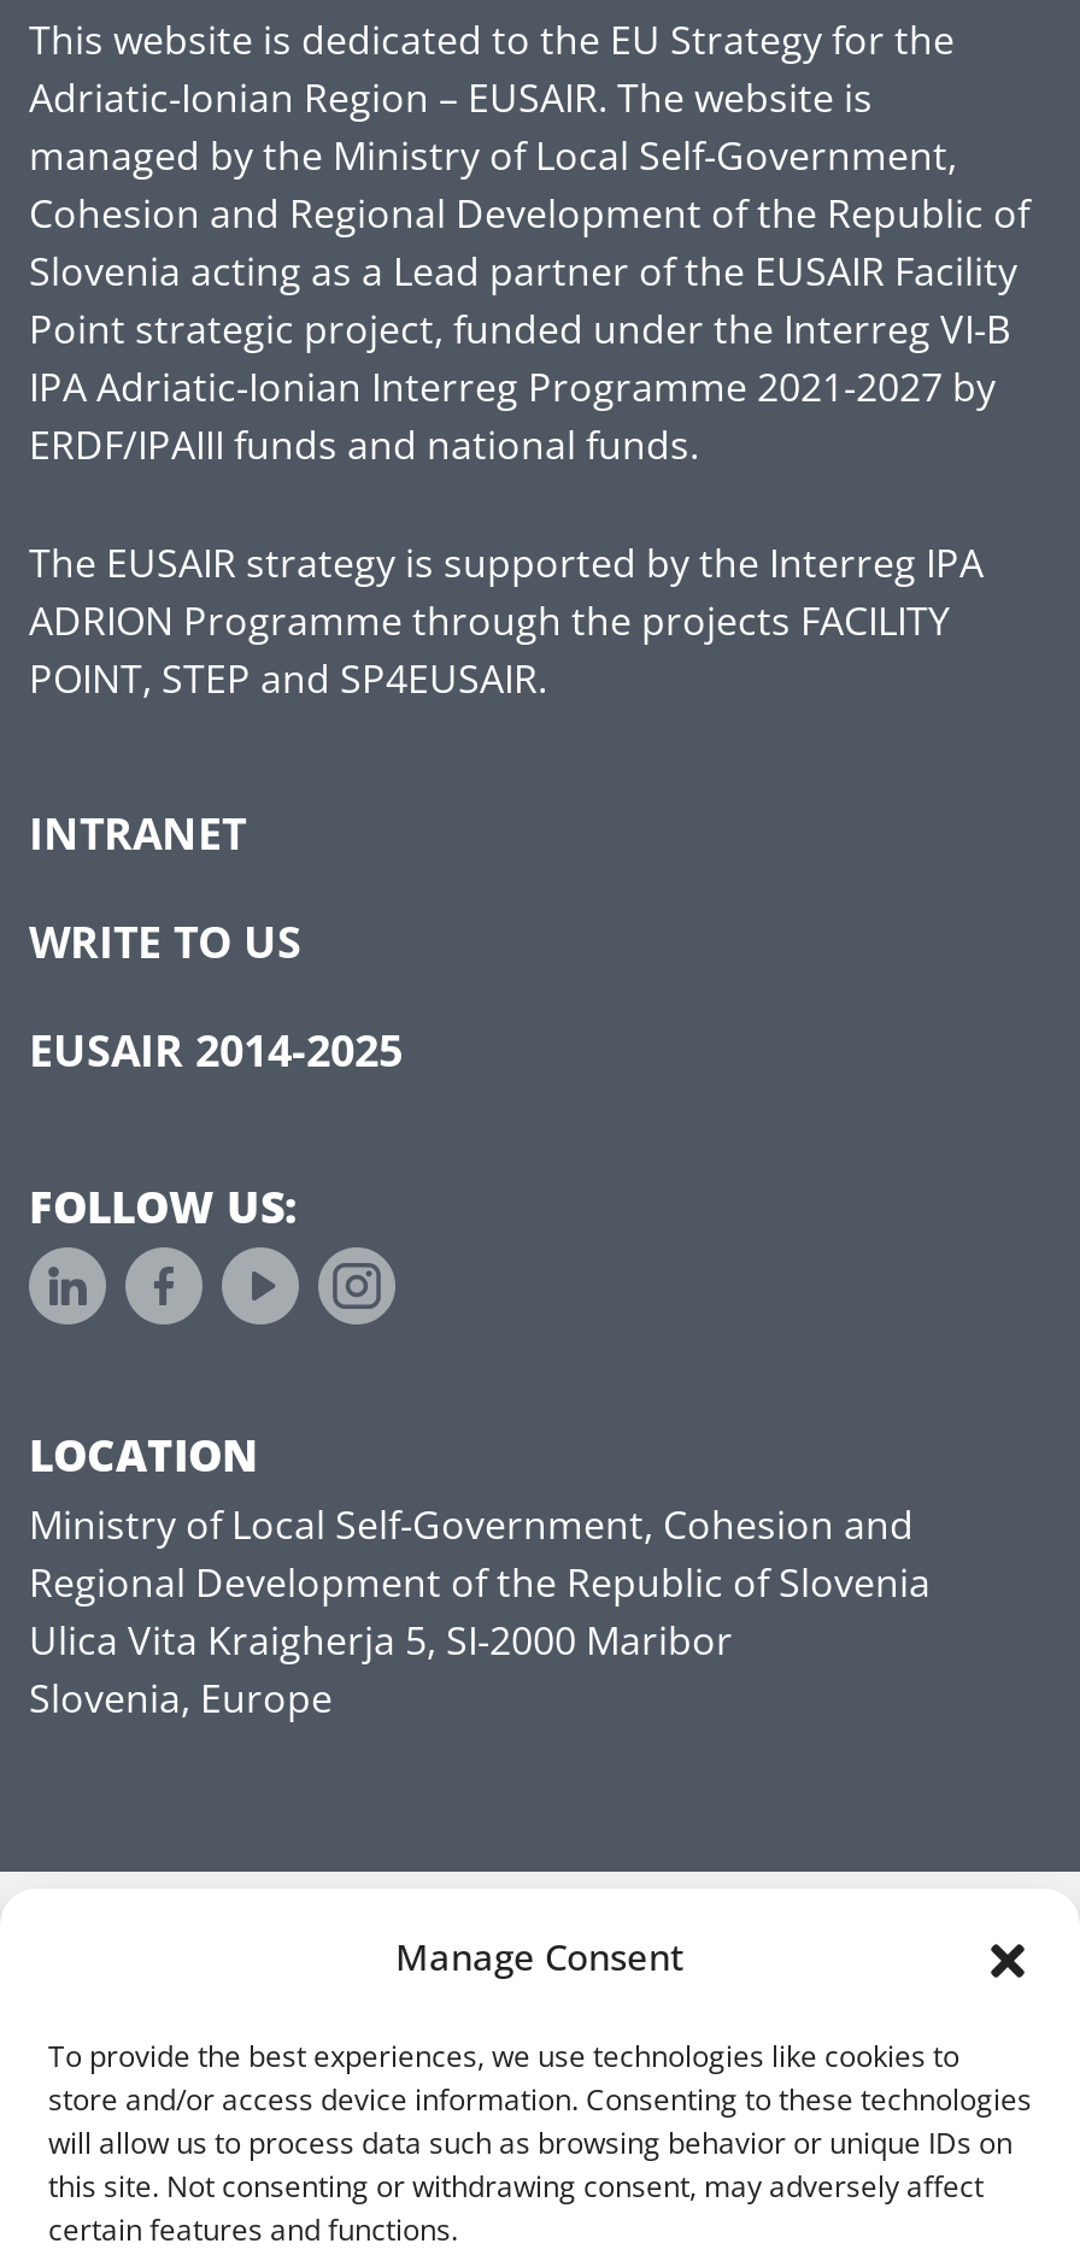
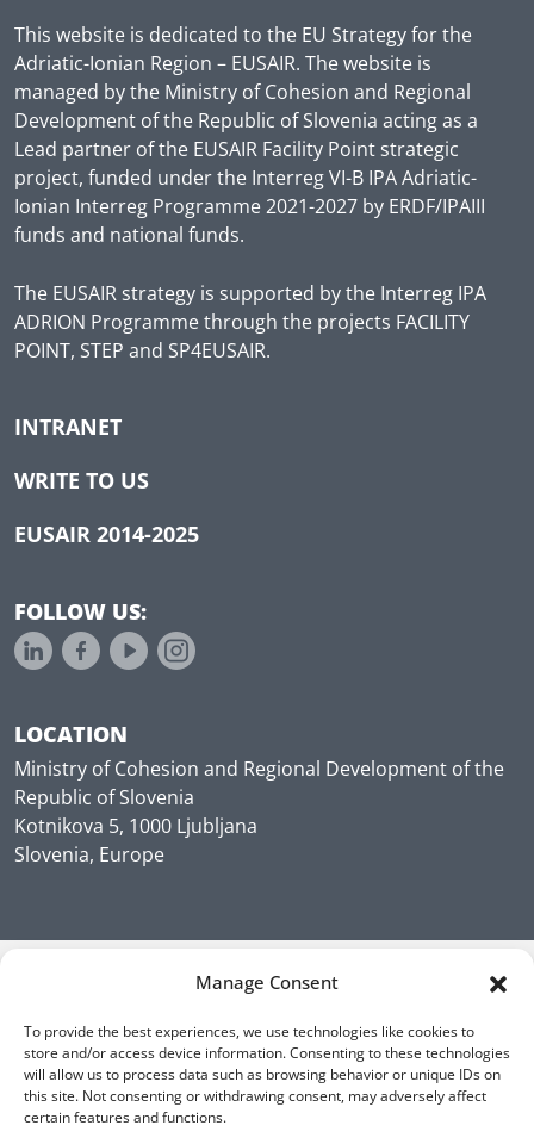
[29,128,1029,470] managed by the Ministry of Local Self-Government, | Cohesion and Regional Development of the Republic of | Slovenia acting as a Lead partner of the EUSAIR Facility | Point strategic project, funded under the Interreg VI-B | IPA Adriatic-Ionian Interreg Programme 2021-2027 by | ERDF/IPAIII funds and national funds. -> [14,78,485,247] managed by the Ministry of Cohesion and Regional | Development of the Republic of Slovenia acting as a | Lead partner of the EUSAIR Facility Point strategic | project, funded under the Interreg VI-B IPA Adriatic- | Ionian Interreg Programme 2021-2027 by ERDF/IPAIII | funds and national funds.
[29,1497,931,1666] Ministry of Local Self-Government, Cohesion and | Regional Development of the Republic of Slovenia | Ulica Vita Kraigherja 5, SI-2000 Maribor -> [14,755,504,838] Ministry of Cohesion and Regional Development of the | Republic of Slovenia | Kotnikova 5, 1000 Ljubljana

